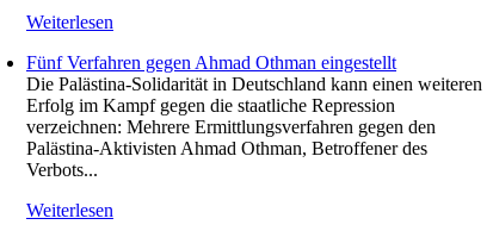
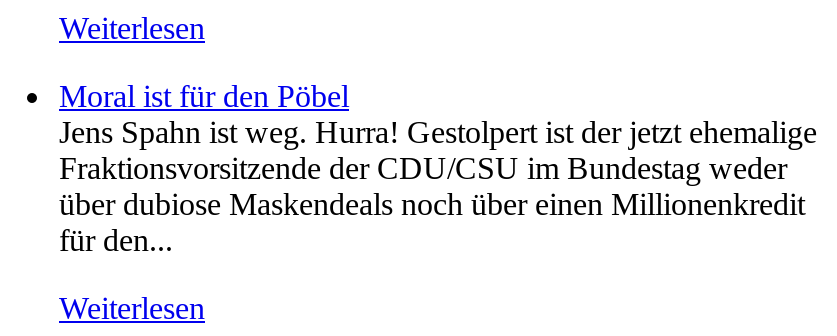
[26,52,482,179] Fünf Verfahren gegen Ahmad Othman eingestellt | Die Palästina-Solidarität in Deutschland kann einen weiteren | Erfolg im Kampf gegen die staatliche Repression | verzeichnen: Mehrere Ermittlungsverfahren gegen den | Palästina-Aktivisten Ahmad Othman, Betroffener des | Verbots... -> [59,78,817,256] Moral ist für den Pöbel | Jens Spahn ist weg. Hurra! Gestolpert ist der jetzt ehemalige | Fraktionsvorsitzende der CDU/CSU im Bundestag weder | über dubiose Maskendeals noch über einen Millionenkredit | für den...

